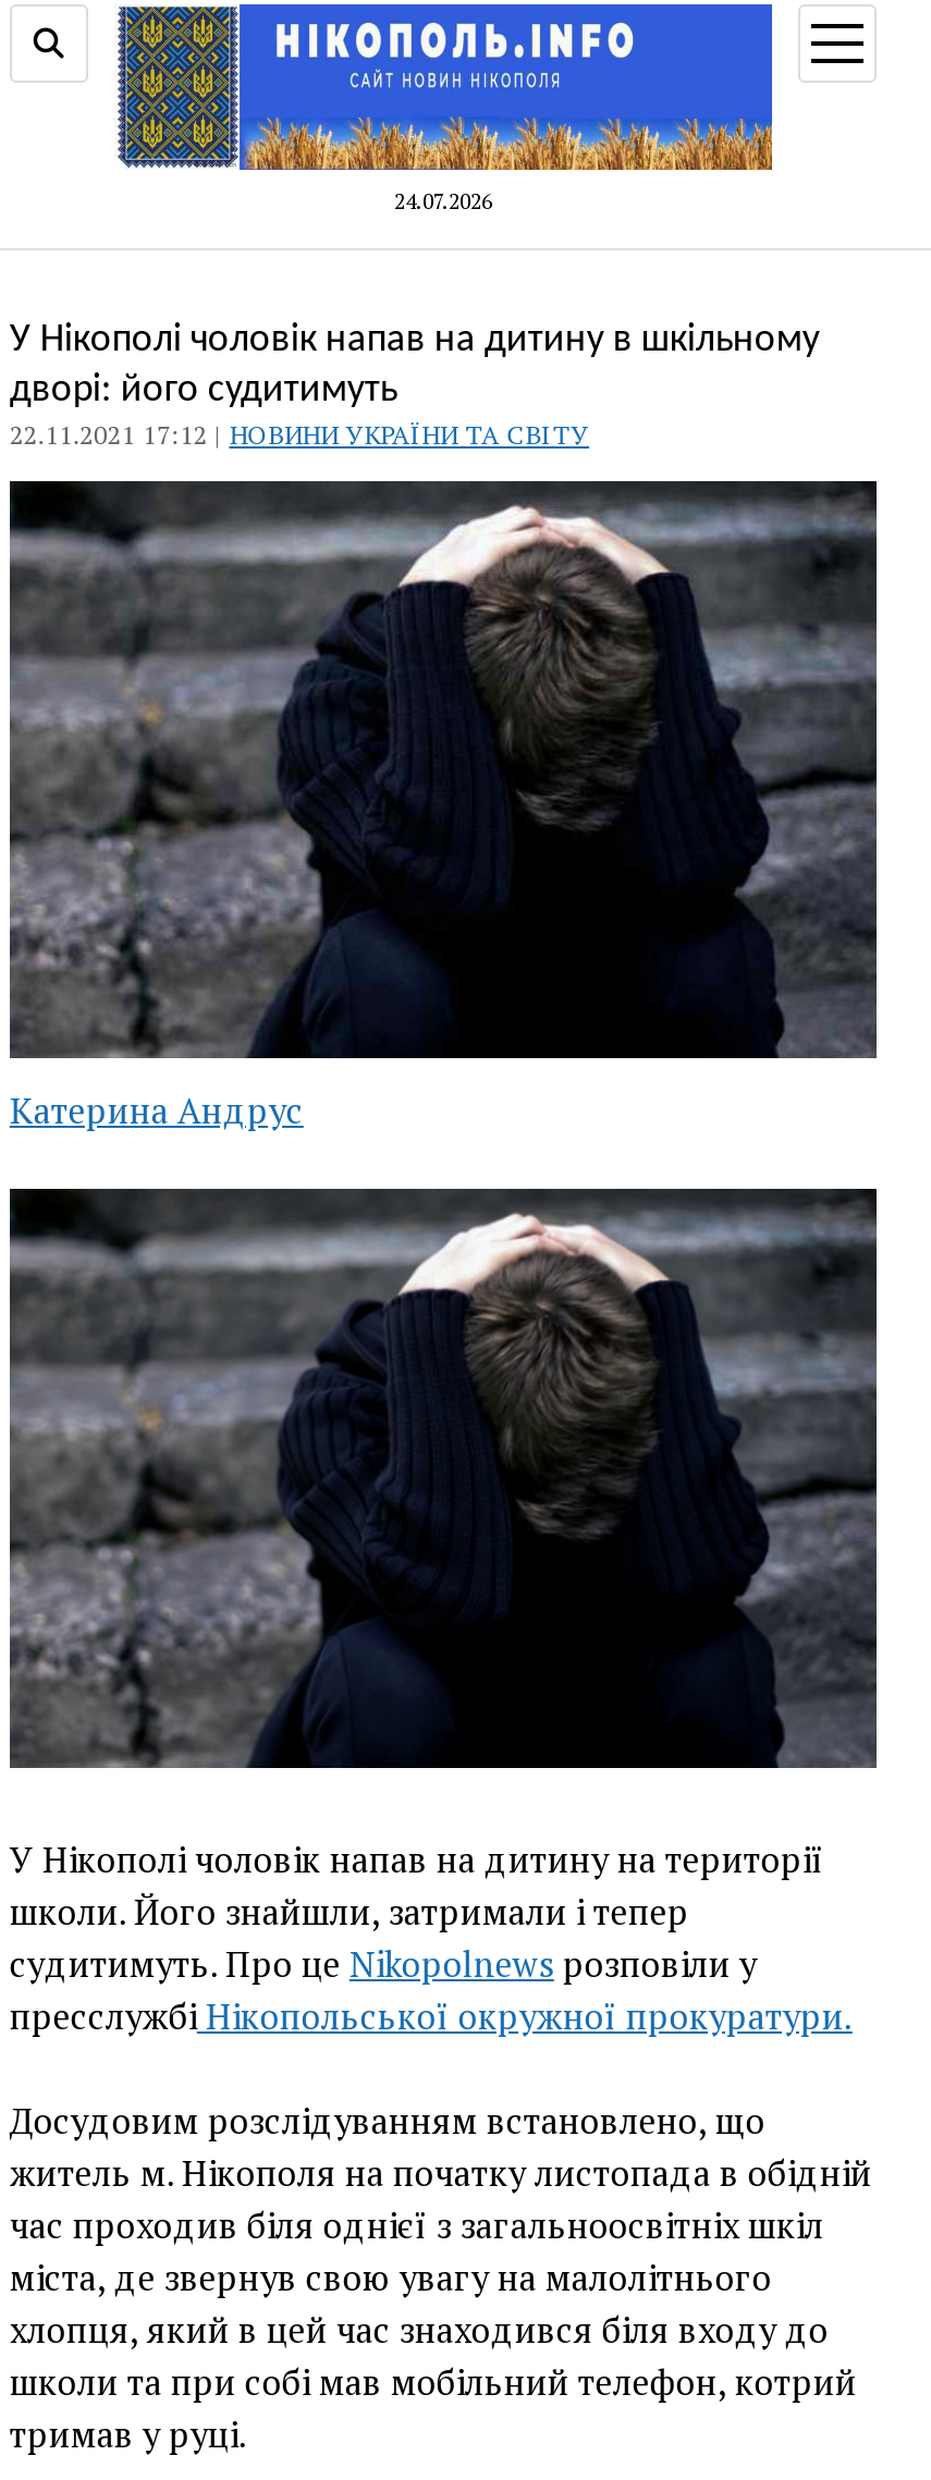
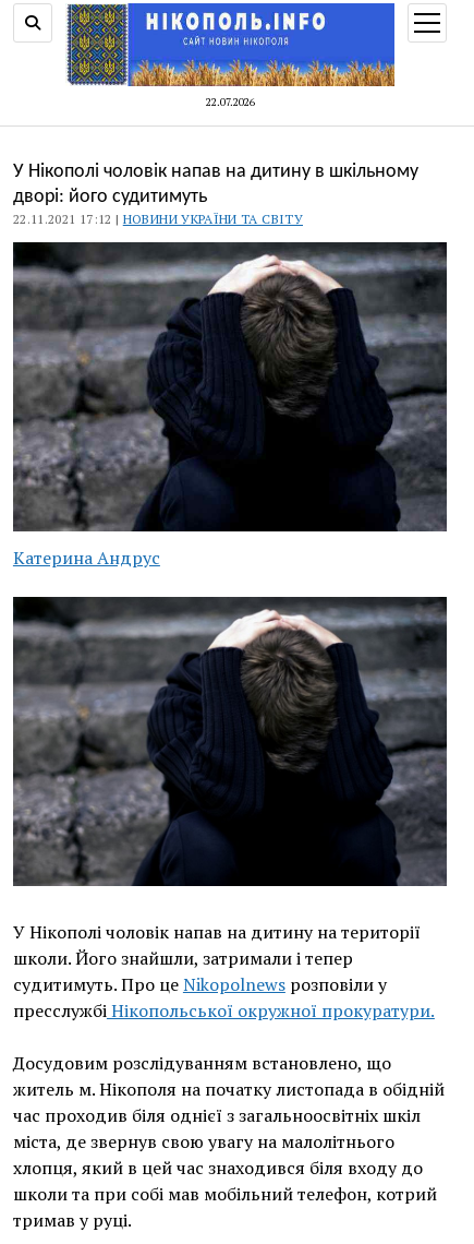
[394,187,492,215] 24.07.2026 -> [205,94,254,109] 22.07.2026

